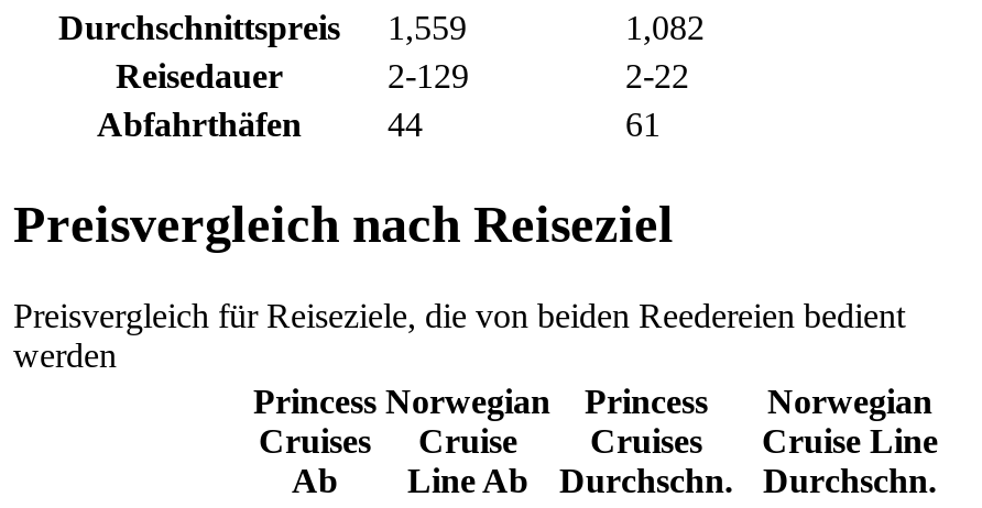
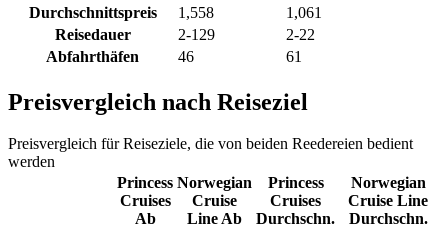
[58,8,467,45] Durchschnittspreis 1,559 -> [28,4,214,21] Durchschnittspreis 1,558
[625,8,705,45] 1,082 -> [286,4,322,21] 1,061
[388,105,423,142] 44 -> [178,48,194,65] 46

